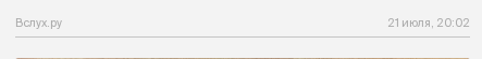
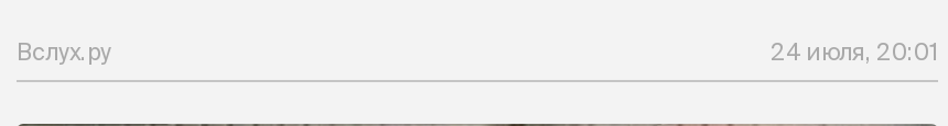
[387,16,470,29] 21 июля, 20:02 -> [771,38,938,65] 24 июля, 20:01

